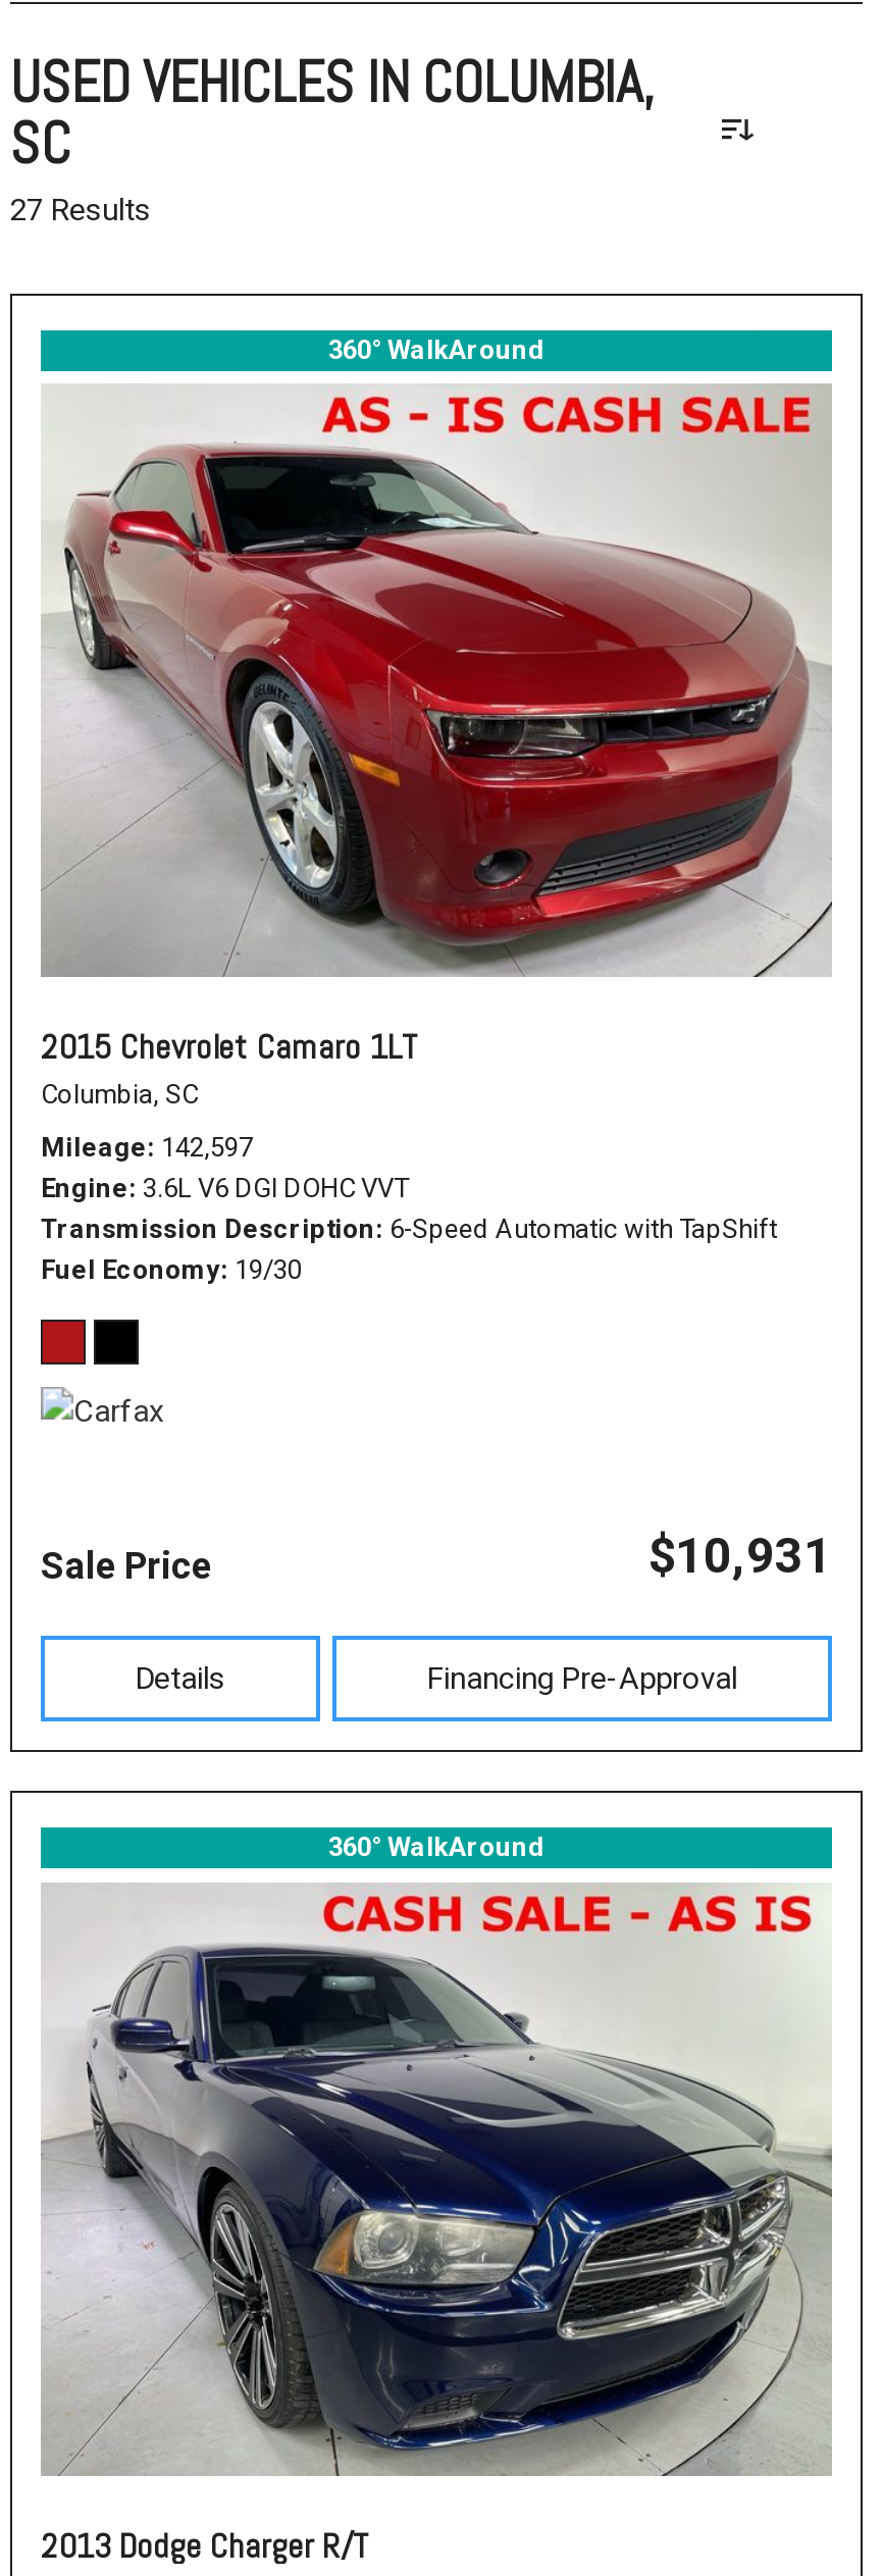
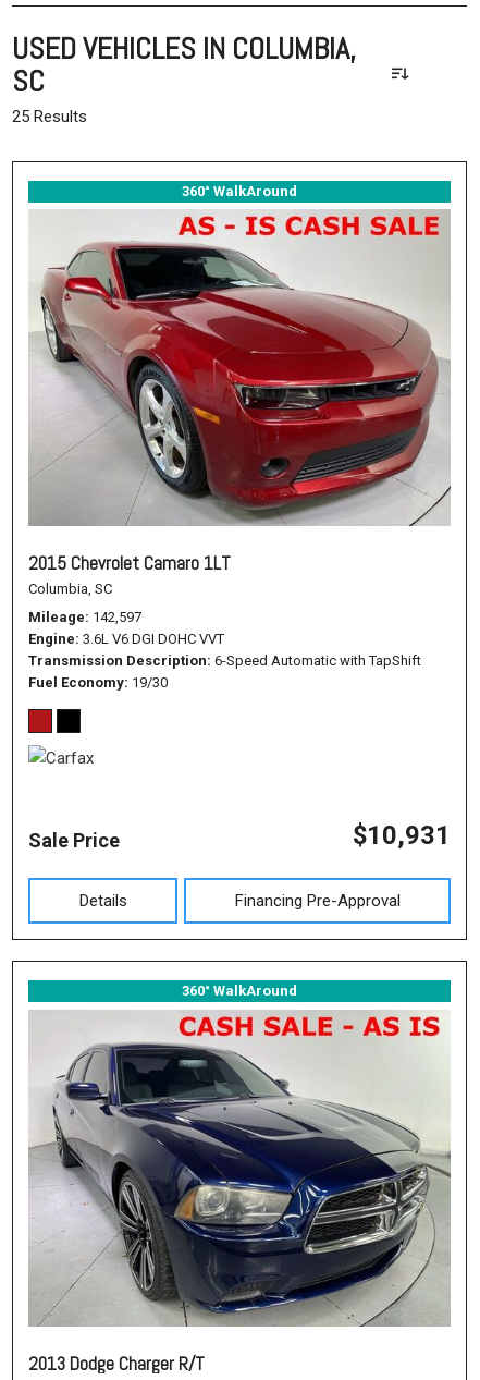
[10,191,151,228] 27 Results -> [12,107,87,126] 25 Results

